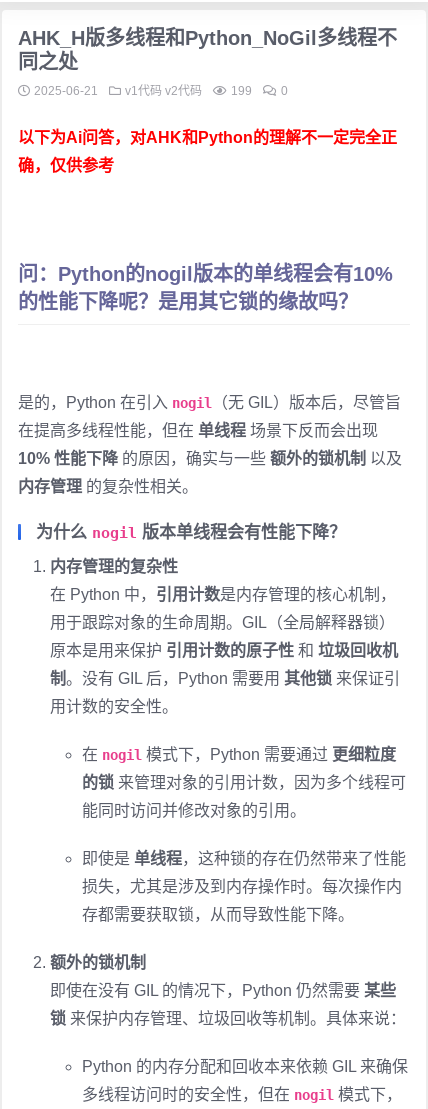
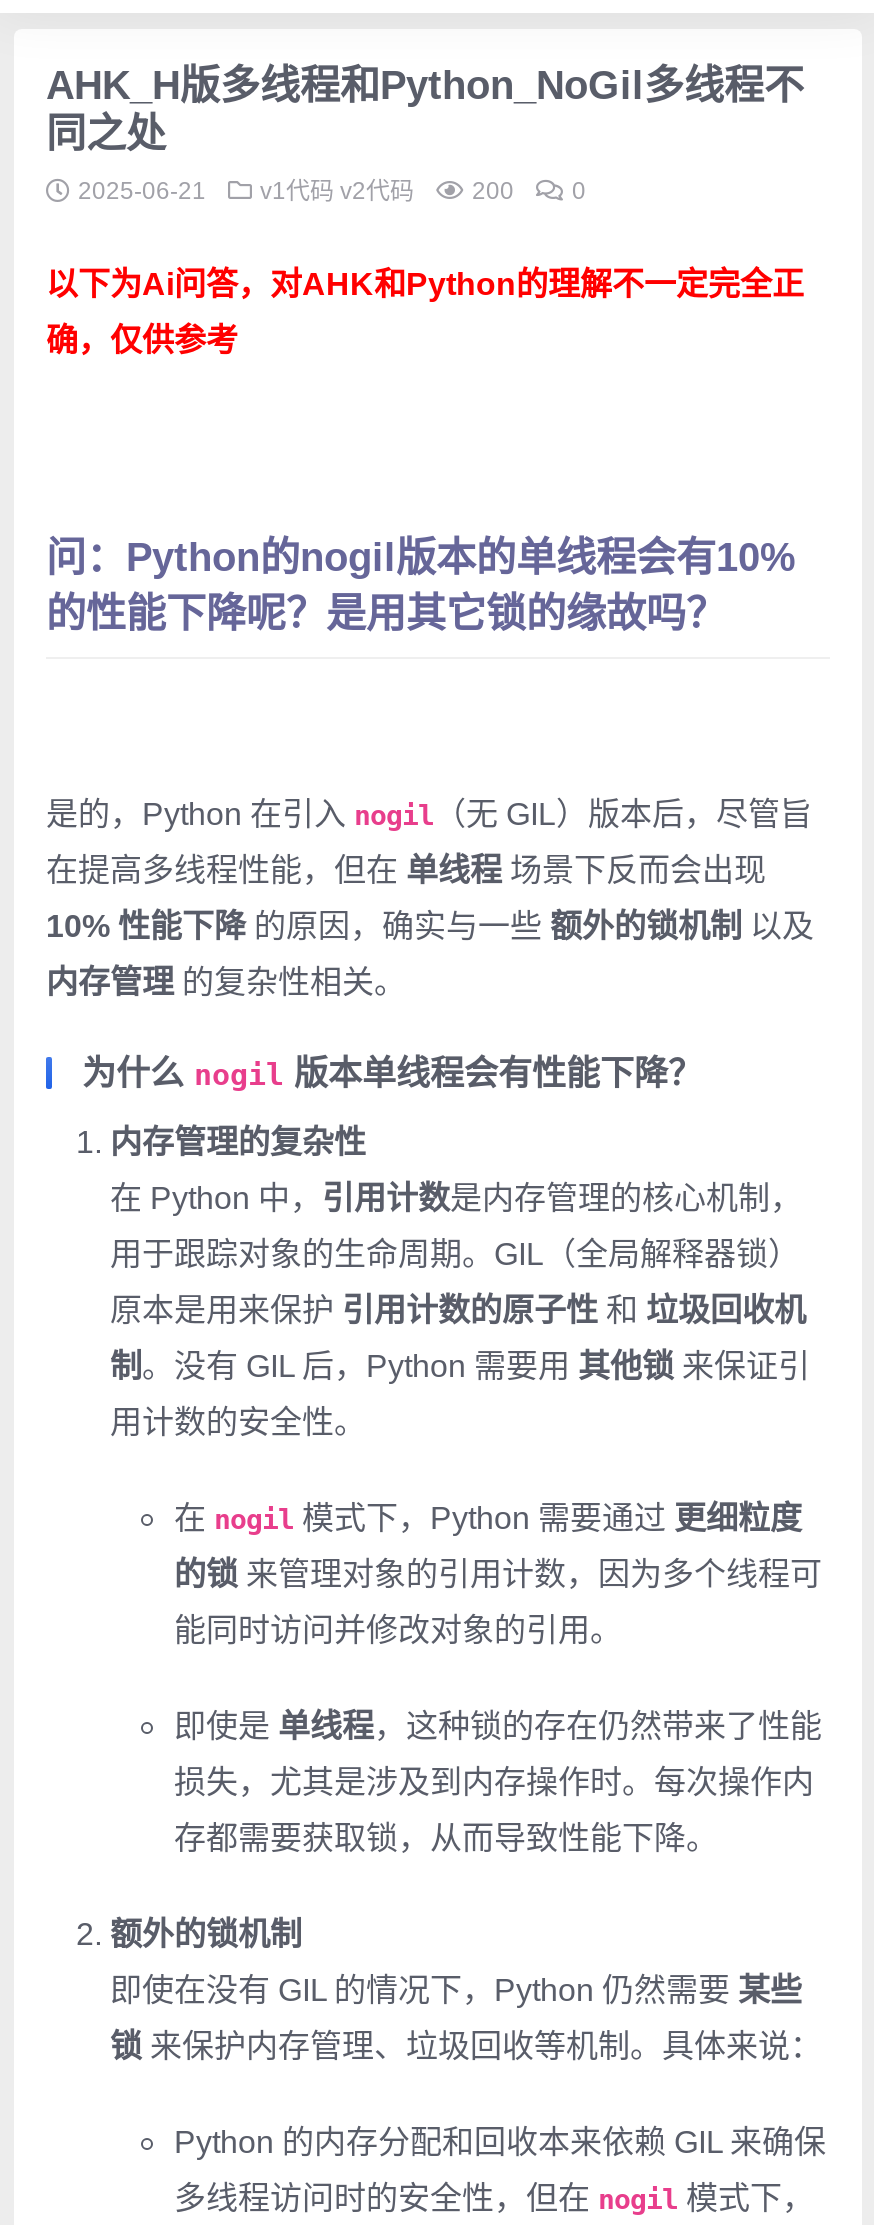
[231,84,252,98] 199 -> [472,177,514,205] 200

